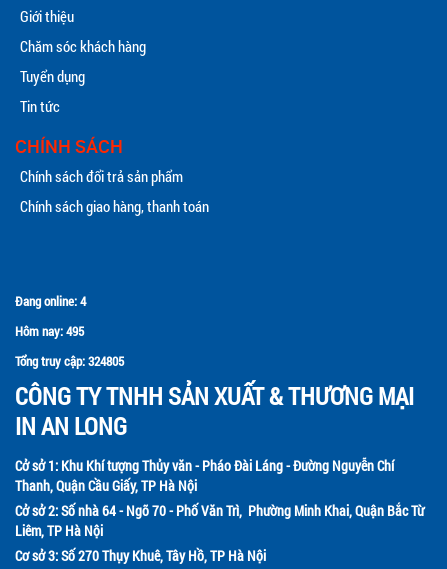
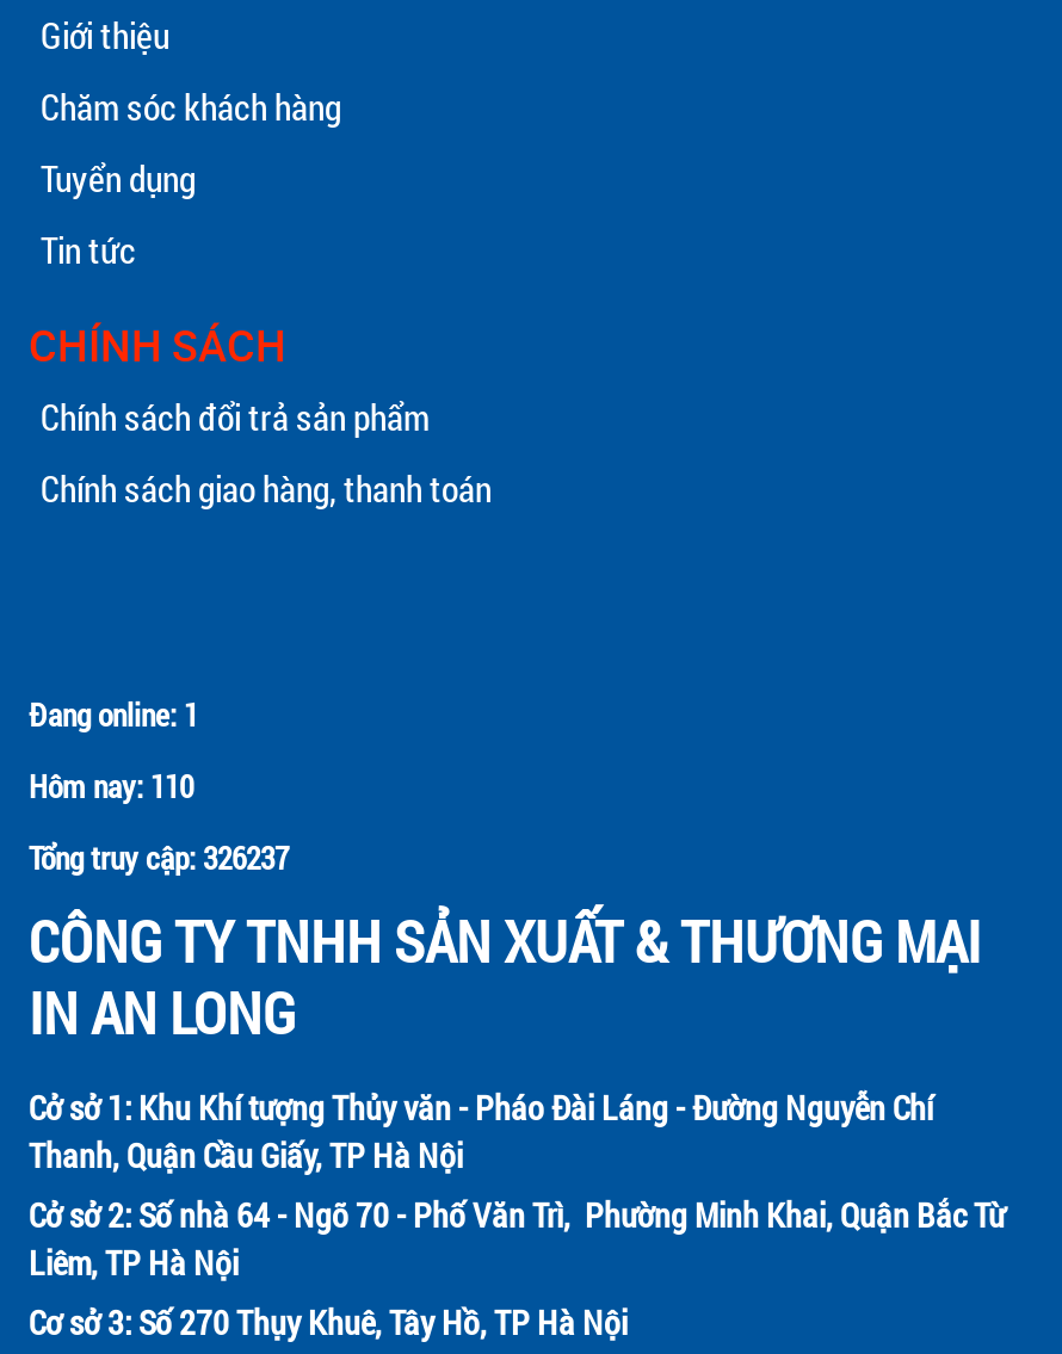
[15,292,86,310] Đang online: 4 -> [29,694,198,737] Đang online: 1
[15,322,84,340] Hôm nay: 495 -> [29,765,193,808] Hôm nay: 110
[15,352,124,370] Tổng truy cập: 324805 -> [29,837,289,880] Tổng truy cập: 326237

